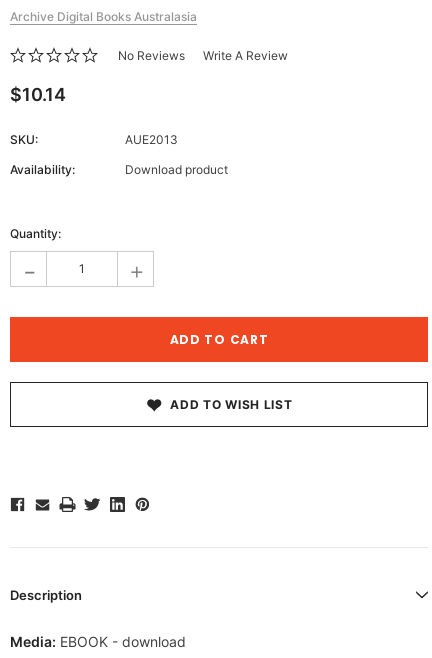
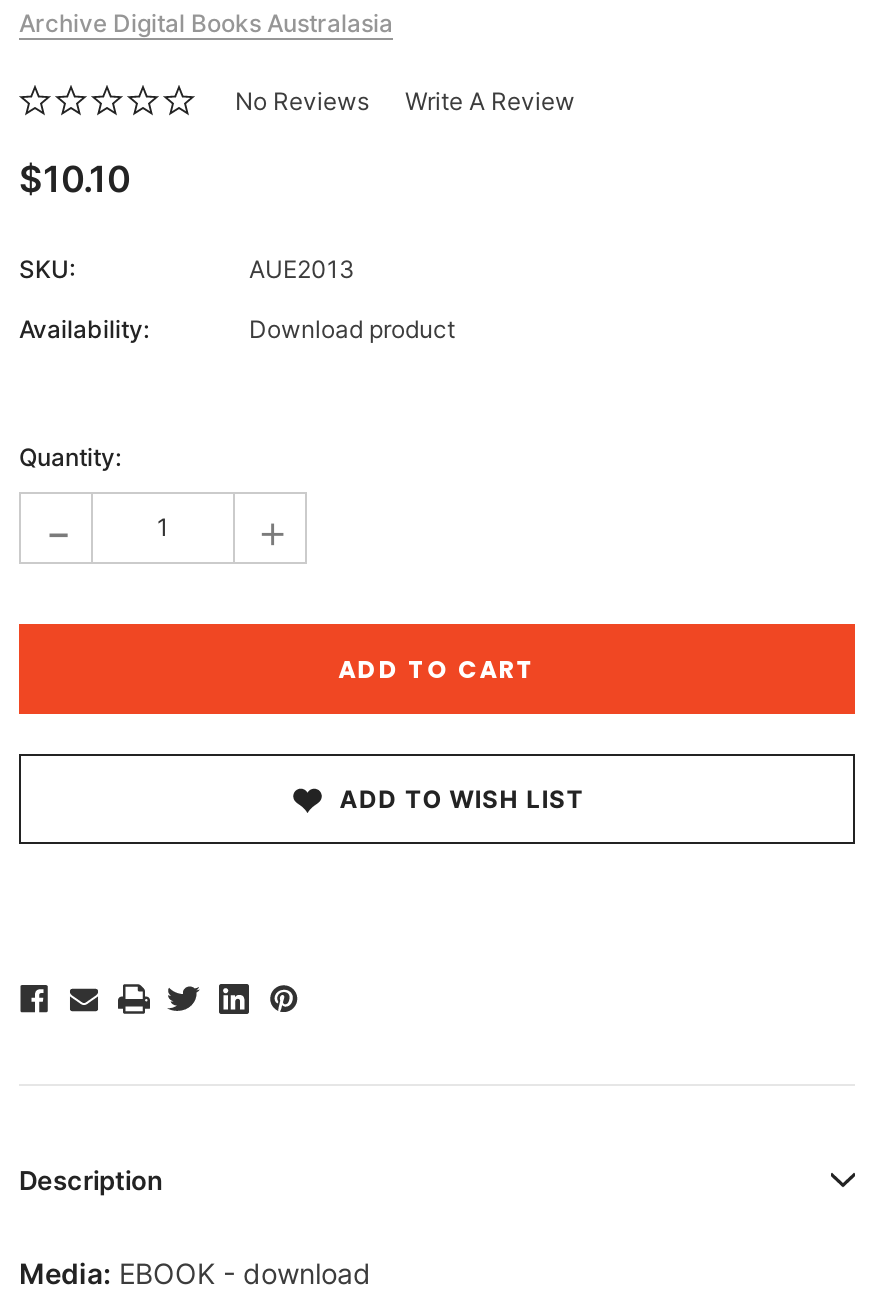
[10,84,66,105] $10.14 -> [19,158,131,200] $10.10

